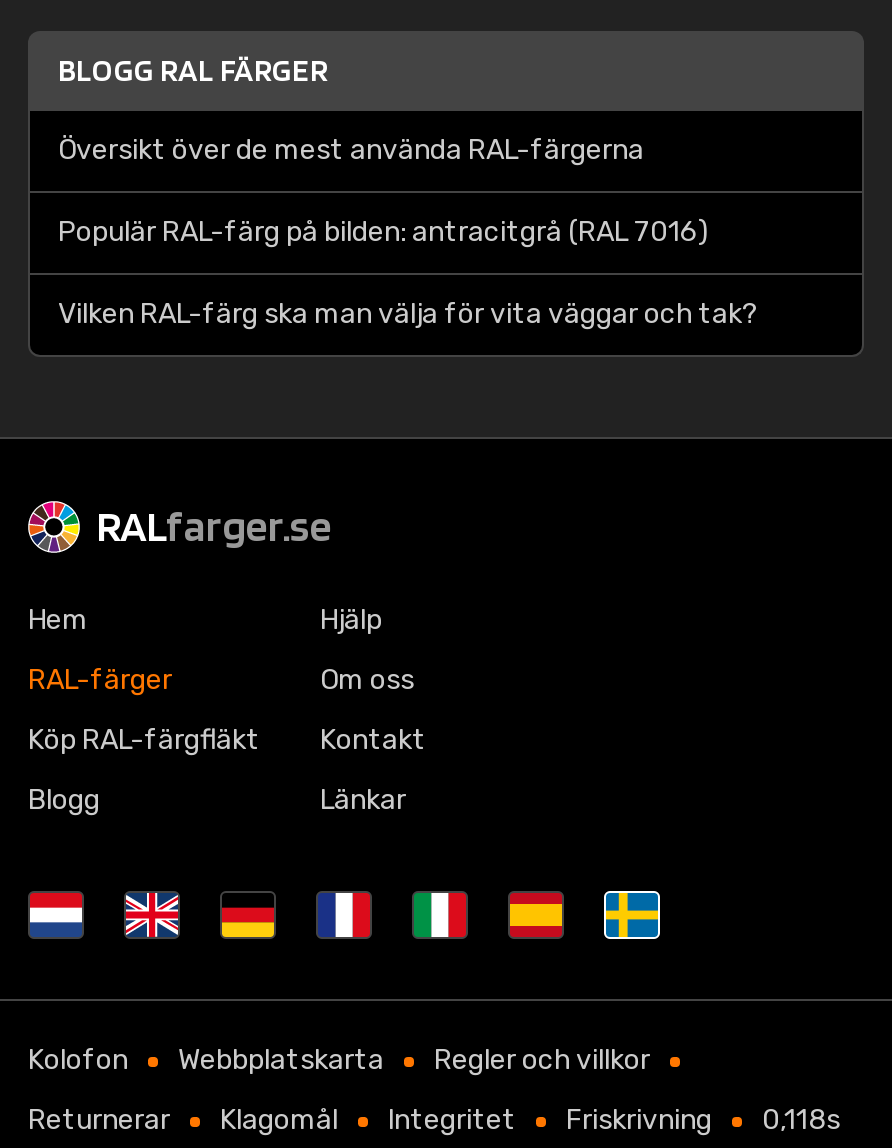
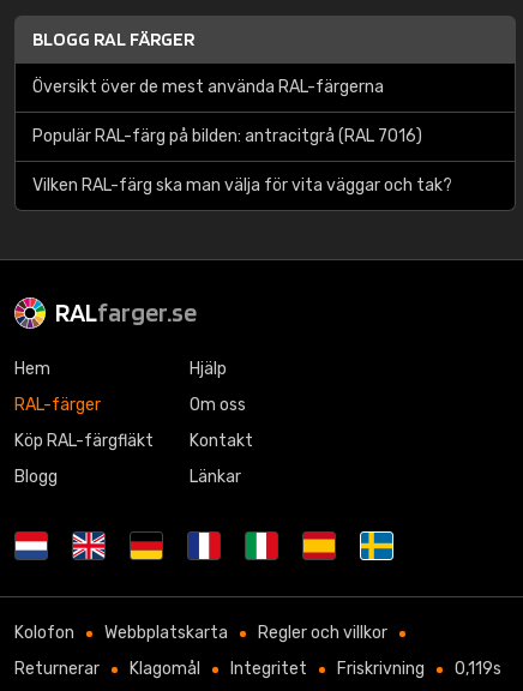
[28,1103,840,1137] Returnerar Klagomål Integritet Friskrivning 0,118s -> [14,659,501,679] Returnerar Klagomål Integritet Friskrivning 0,119s

